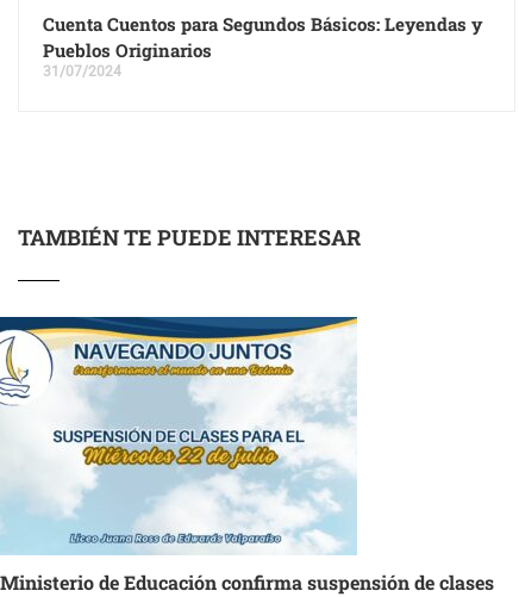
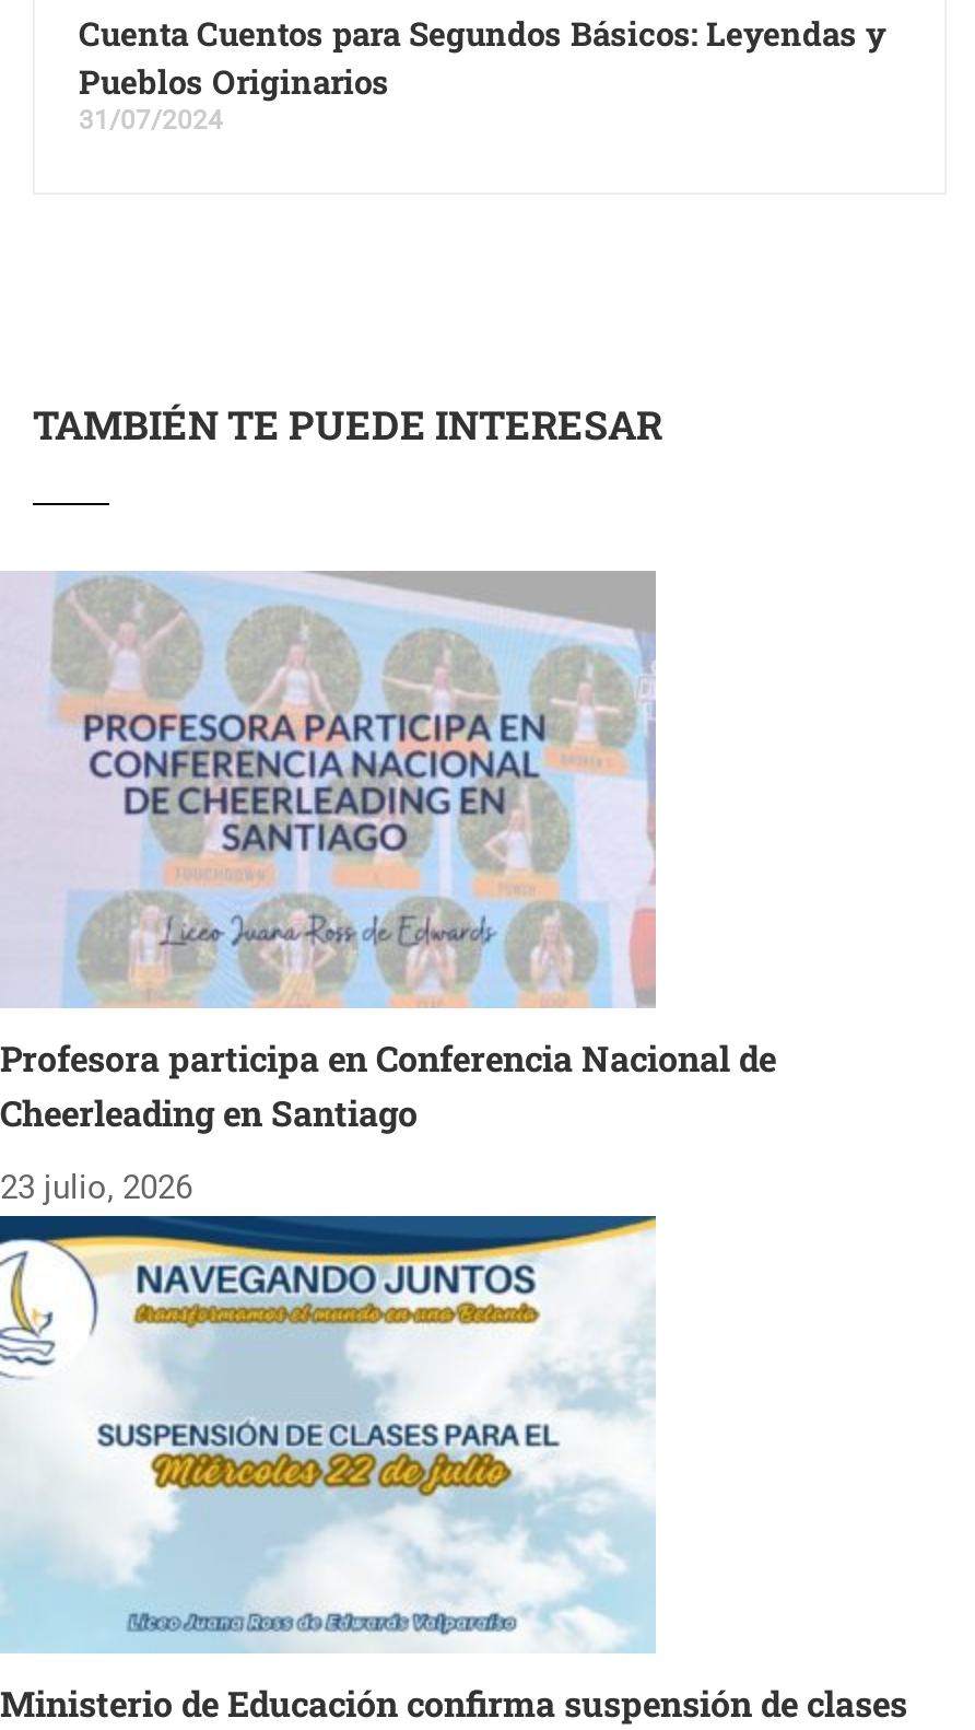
none -> [0,571,776,1208] [image] | Profesora participa en Conferencia Nacional de | Cheerleading en Santiago | 23 julio, 2026

